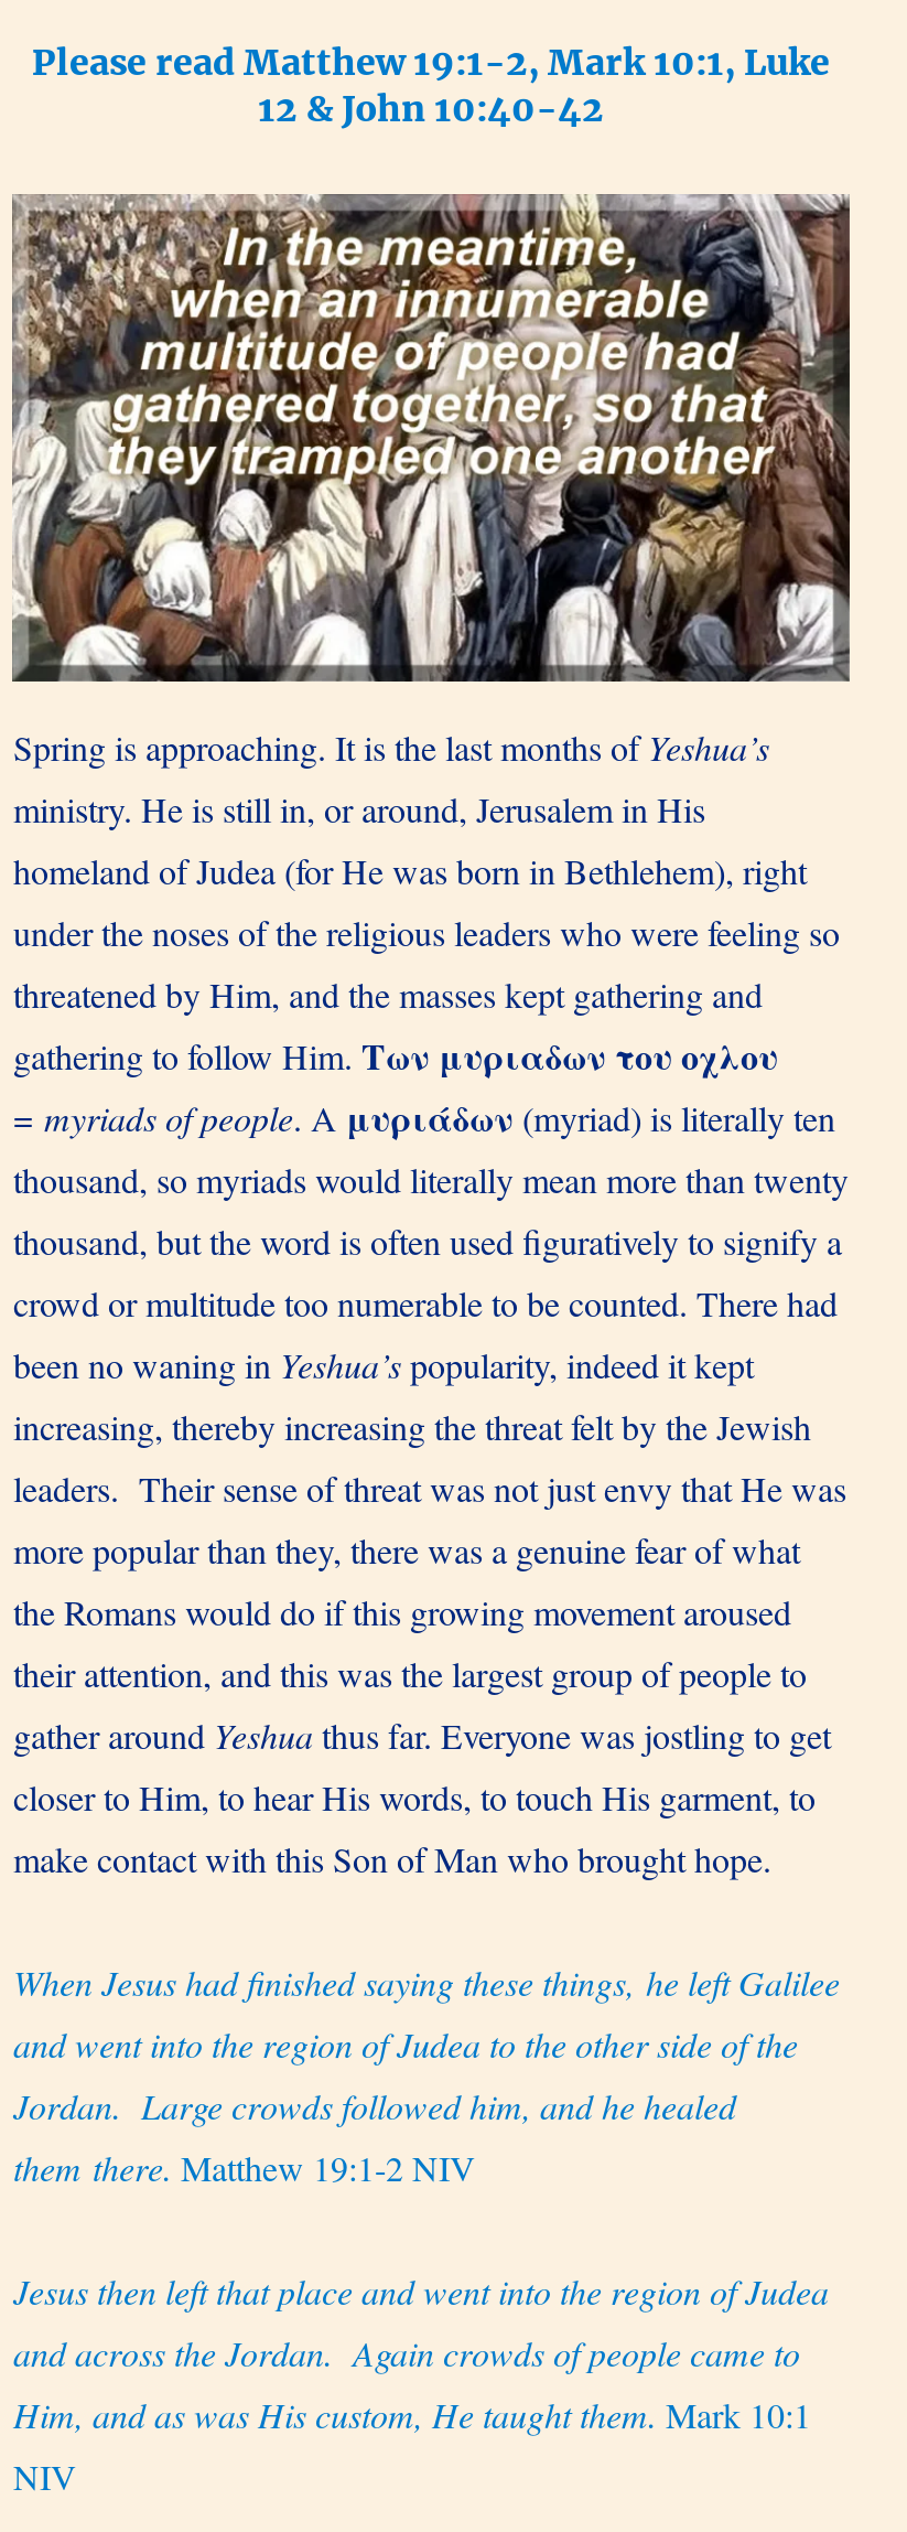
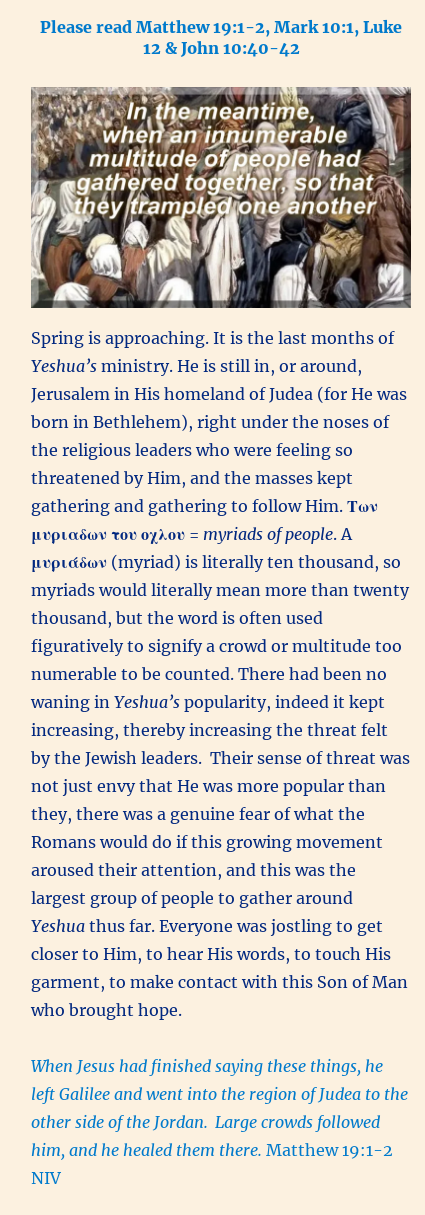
[13,723,849,2437] Spring is approaching. It is the last months of Yeshua’s | ministry. He is still in, or around, Jerusalem in His | homeland of Judea (for He was born in Bethlehem), right | under the noses of the religious leaders who were feeling so | threatened by Him, and the masses kept gathering and | gathering to follow Him. Των μυριαδων του οχλου | = myriads of people. A μυριάδων (myriad) is literally ten | thousand, so myriads would literally mean more than twenty | thousand, but the word is often used figuratively to signify a | crowd or multitude too numerable to be counted. There had | been no waning in Yeshua’s popularity, indeed it kept | increasing, thereby increasing the threat felt by the Jewish | leaders. Their sense of threat was not just envy that He was | more popular than they, there was a genuine fear of what | the Romans would do if this growing movement aroused | their attention, and this was the largest group of people to | gather around Yeshua thus far. Everyone was jostling to get | closer to Him, to hear His words, to touch His garment, to | make contact with this Son of Man who brought hope. | When Jesus had finished saying these things, he left Galilee | and went into the region of Judea to the other side of the | Jordan. Large crowds followed him, and he healed | them there. Matthew 19:1-2 NIV | Jesus then left that place and went into the region of Judea | and across the Jordan. Again crowds of people came to | Him, and as was His custom, He taught them. Mark 10:1 -> [31,328,410,1160] Spring is approaching. It is the last months of | Yeshua’s ministry. He is still in, or around, | Jerusalem in His homeland of Judea (for He was | born in Bethlehem), right under the noses of | the religious leaders who were feeling so | threatened by Him, and the masses kept | gathering and gathering to follow Him. Των | μυριαδων του οχλου = myriads of people. A | μυριάδων (myriad) is literally ten thousand, so | myriads would literally mean more than twenty | thousand, but the word is often used | figuratively to signify a crowd or multitude too | numerable to be counted. There had been no | waning in Yeshua’s popularity, indeed it kept | increasing, thereby increasing the threat felt | by the Jewish leaders. Their sense of threat was | not just envy that He was more popular than | they, there was a genuine fear of what the | Romans would do if this growing movement | aroused their attention, and this was the | largest group of people to gather around | Yeshua thus far. Everyone was jostling to get | closer to Him, to hear His words, to touch His | garment, to make contact with this Son of Man | who brought hope. | When Jesus had finished saying these things, he | left Galilee and went into the region of Judea to the | other side of the Jordan. Large crowds followed | him, and he healed them there. Matthew 19:1-2

